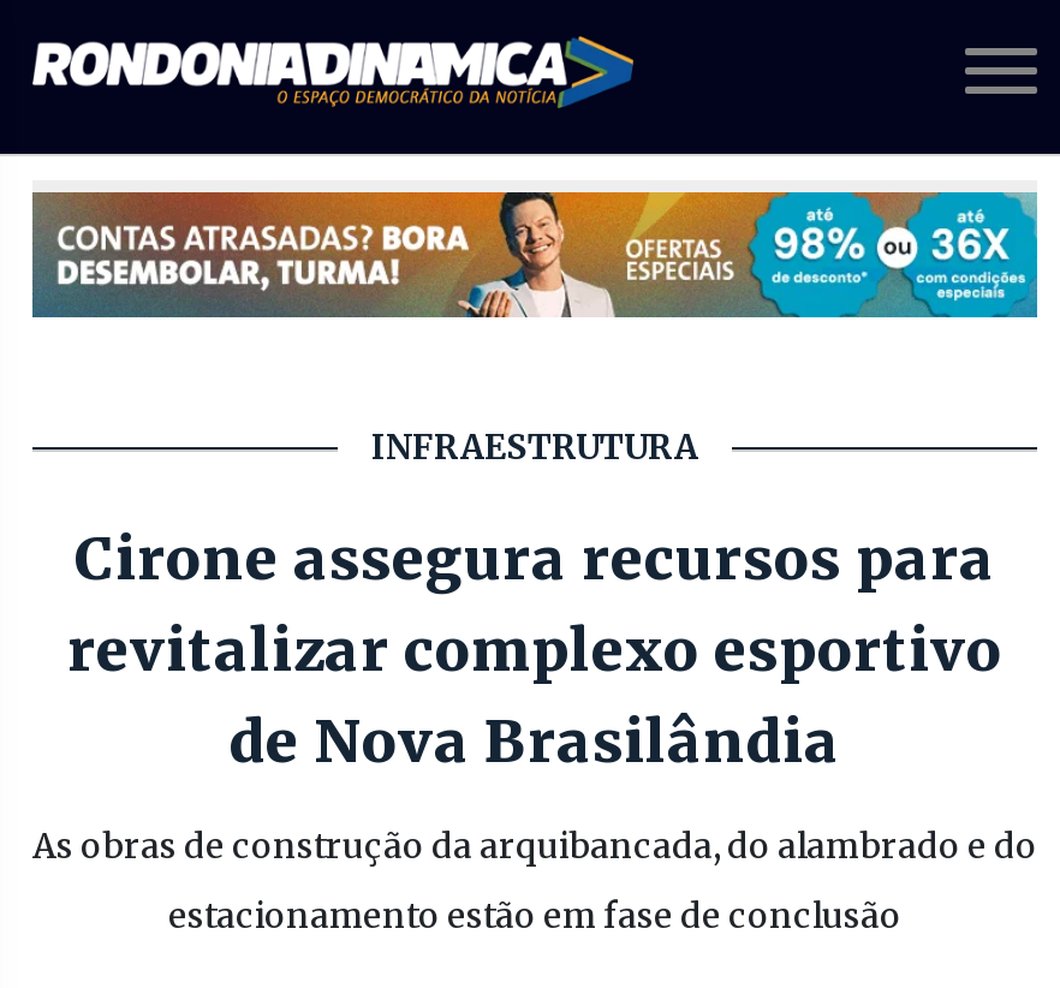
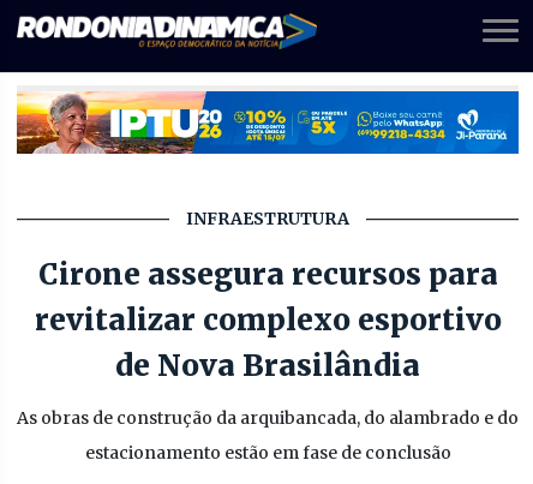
[30,190,1040,320] [image] -> [16,90,519,155] [image]

